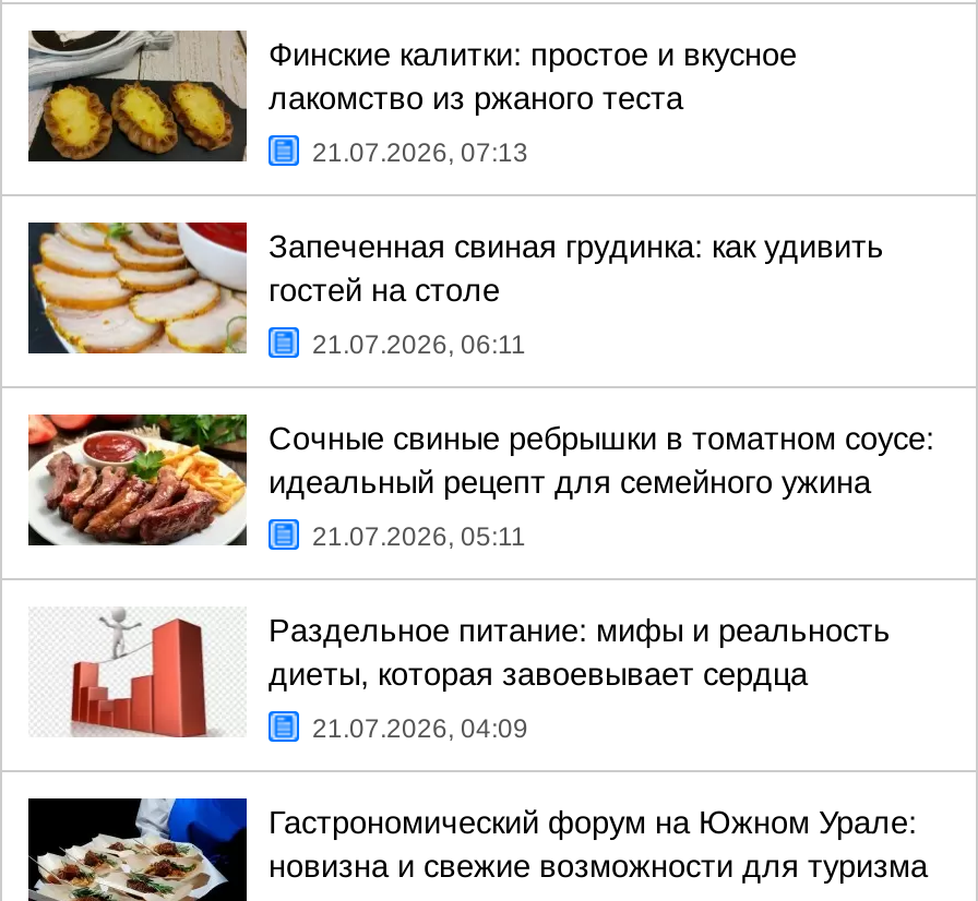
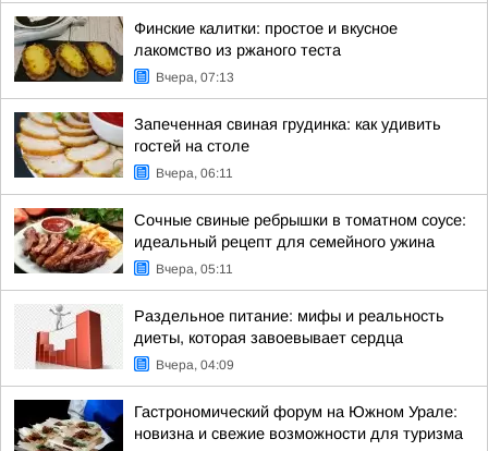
[312,137,528,168] 21.07.2026, 07:13 -> [156,70,234,85] Вчера, 07:13
[312,329,526,360] 21.07.2026, 06:11 -> [156,166,233,181] Вчера, 06:11
[312,521,526,552] 21.07.2026, 05:11 -> [156,261,233,277] Вчера, 05:11
[312,713,528,744] 21.07.2026, 04:09 -> [156,357,234,373] Вчера, 04:09

